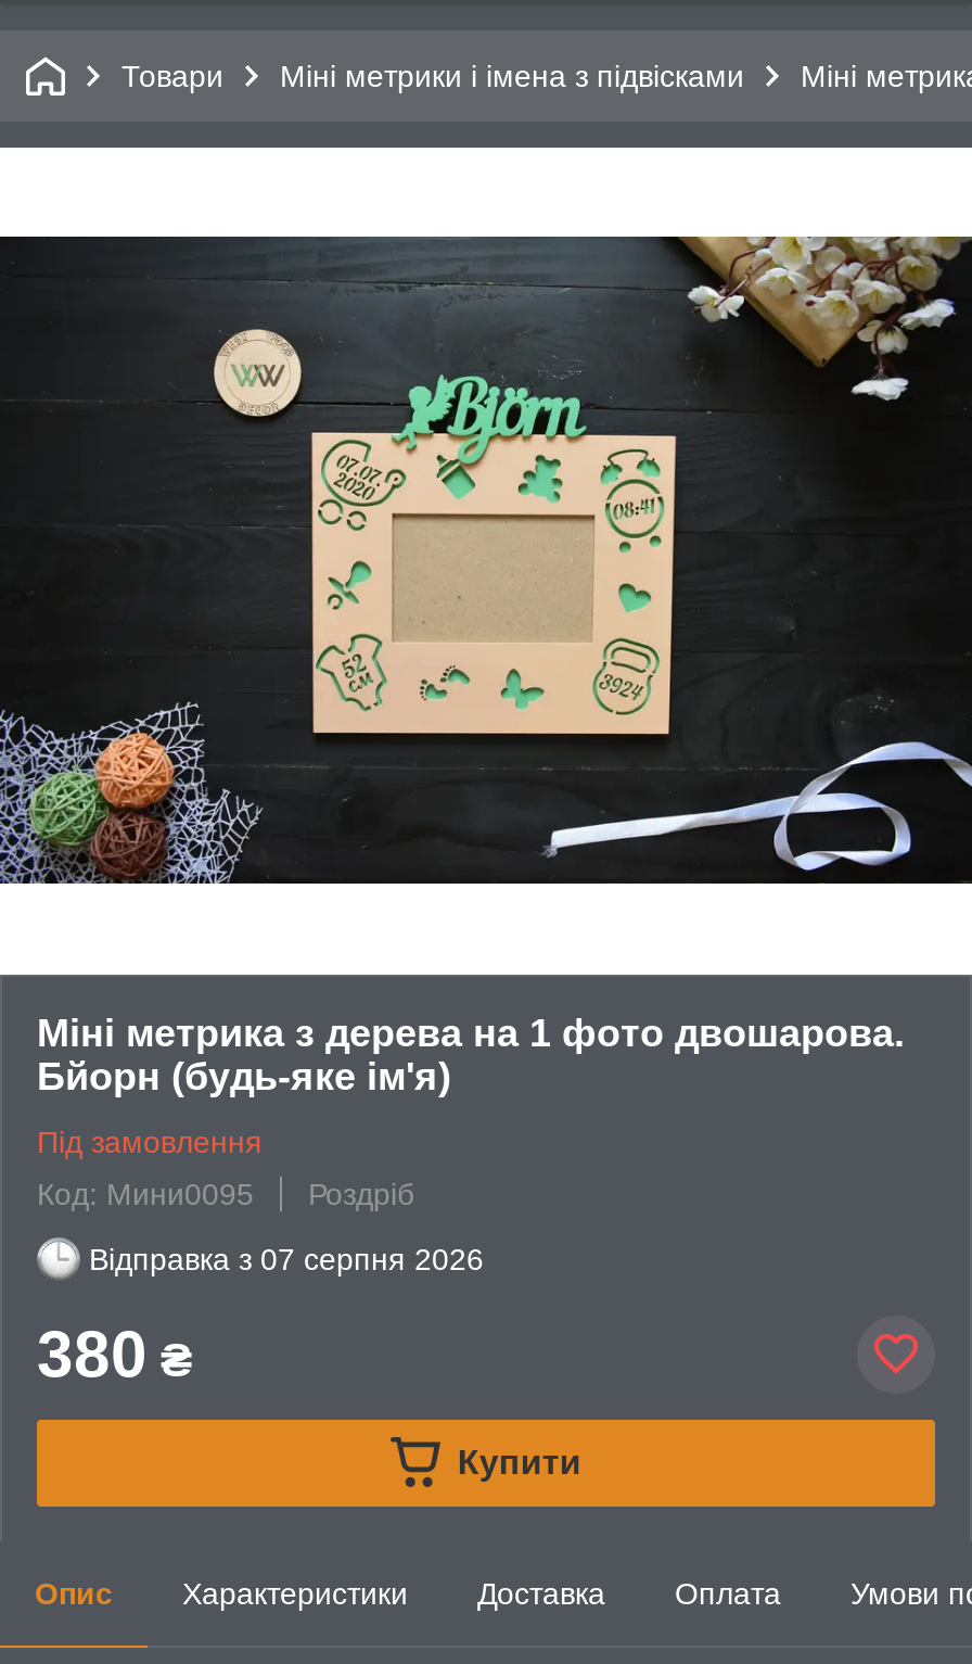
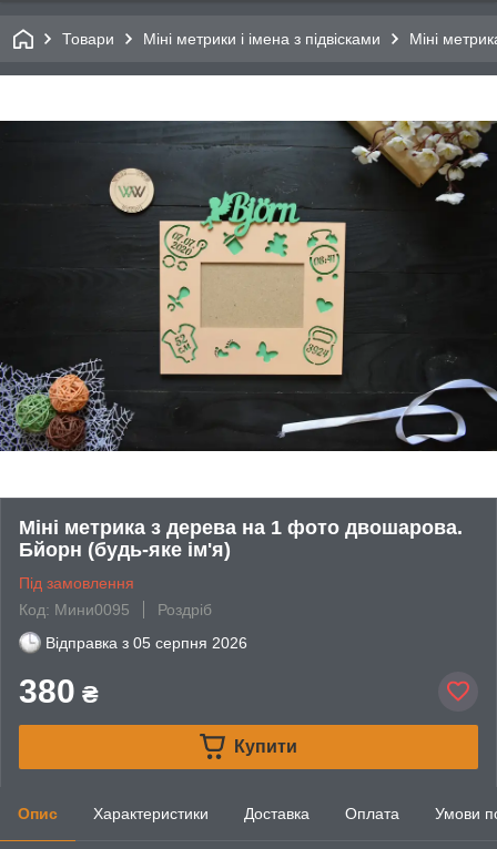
[89,1241,484,1276] Відправка з 07 серпня 2026 -> [45,634,247,651] Відправка з 05 серпня 2026

